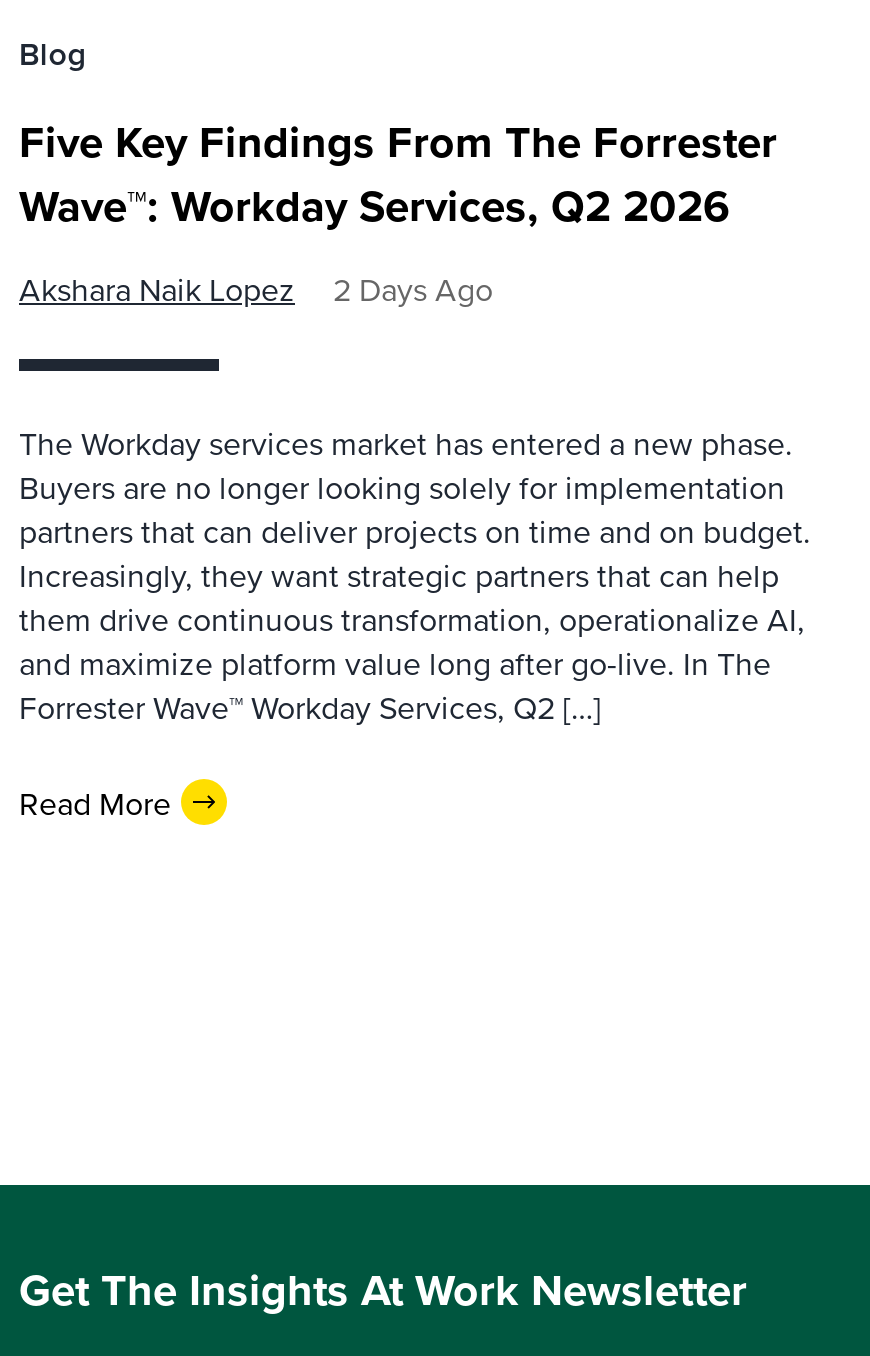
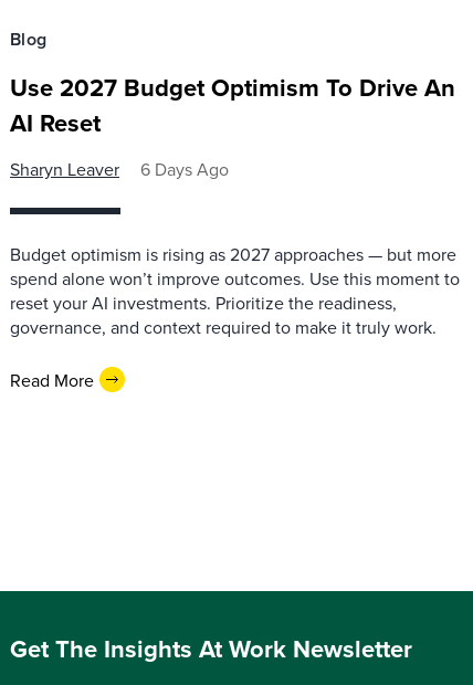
[19,109,777,237] Five Key Findings From The Forrester | Wave™: Workday Services, Q2 2026 -> [10,70,455,140] Use 2027 Budget Optimism To Drive An | AI Reset
[19,267,493,311] Akshara Naik Lopez | 2 Days Ago -> [10,157,229,181] Sharyn Leaver | 6 Days Ago
[19,421,811,729] The Workday services market has entered a new phase. | Buyers are no longer looking solely for implementation | partners that can deliver projects on time and on budget. | Increasingly, they want strategic partners that can help | them drive continuous transformation, operationalize AI, | and maximize platform value long after go-live. In The | Forrester Wave™ Workday Services, Q2 […] -> [10,242,460,339] Budget optimism is rising as 2027 approaches — but more | spend alone won’t improve outcomes. Use this moment to | reset your AI investments. Prioritize the readiness, | governance, and context required to make it truly work.

